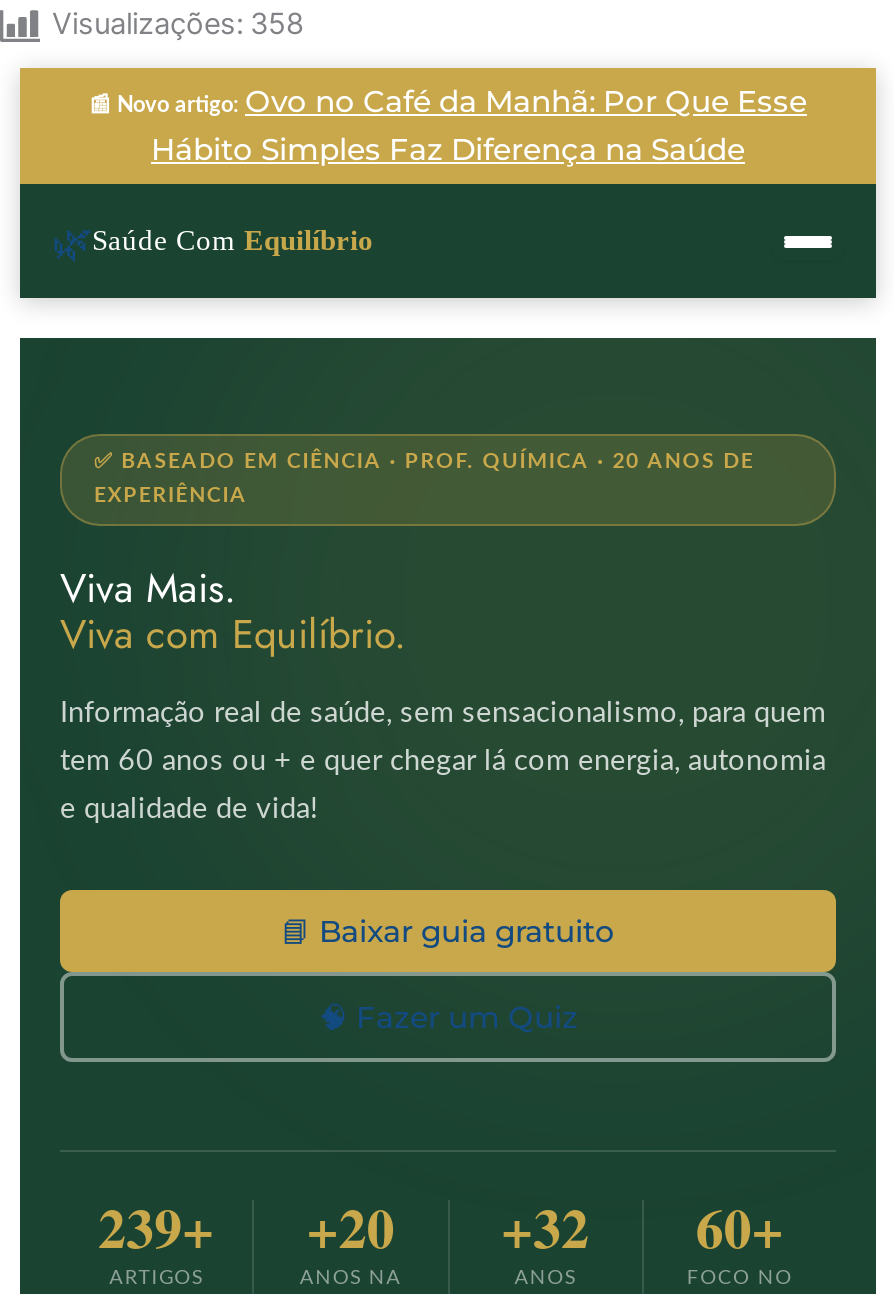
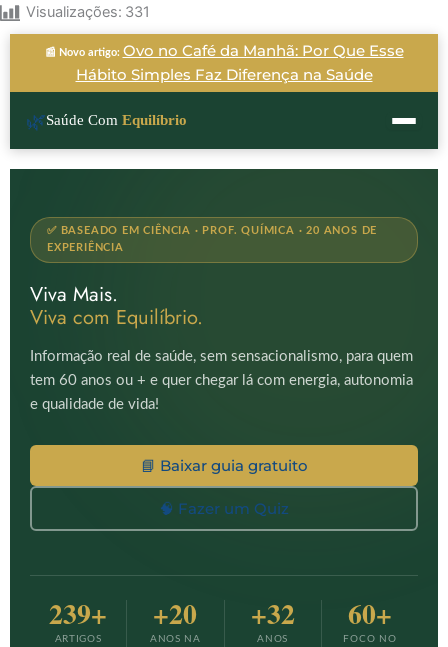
[52,6,304,42] Visualizações: 358 -> [26,3,150,21] Visualizações: 331

